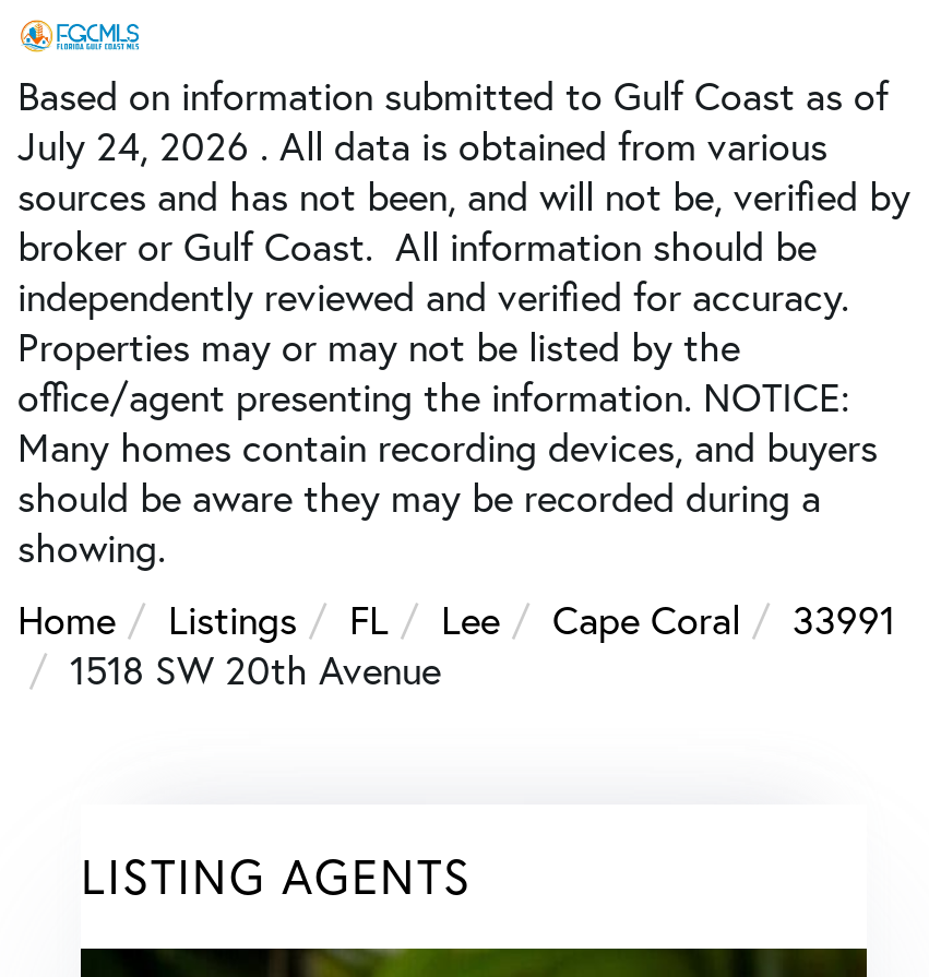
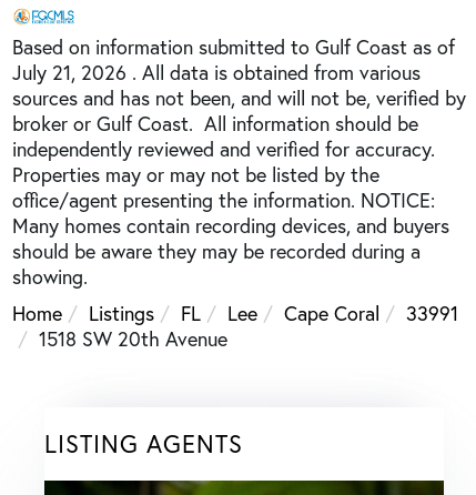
[17,120,827,171] July 24, 2026 . All data is obtained from various -> [12,59,421,85] July 21, 2026 . All data is obtained from various

